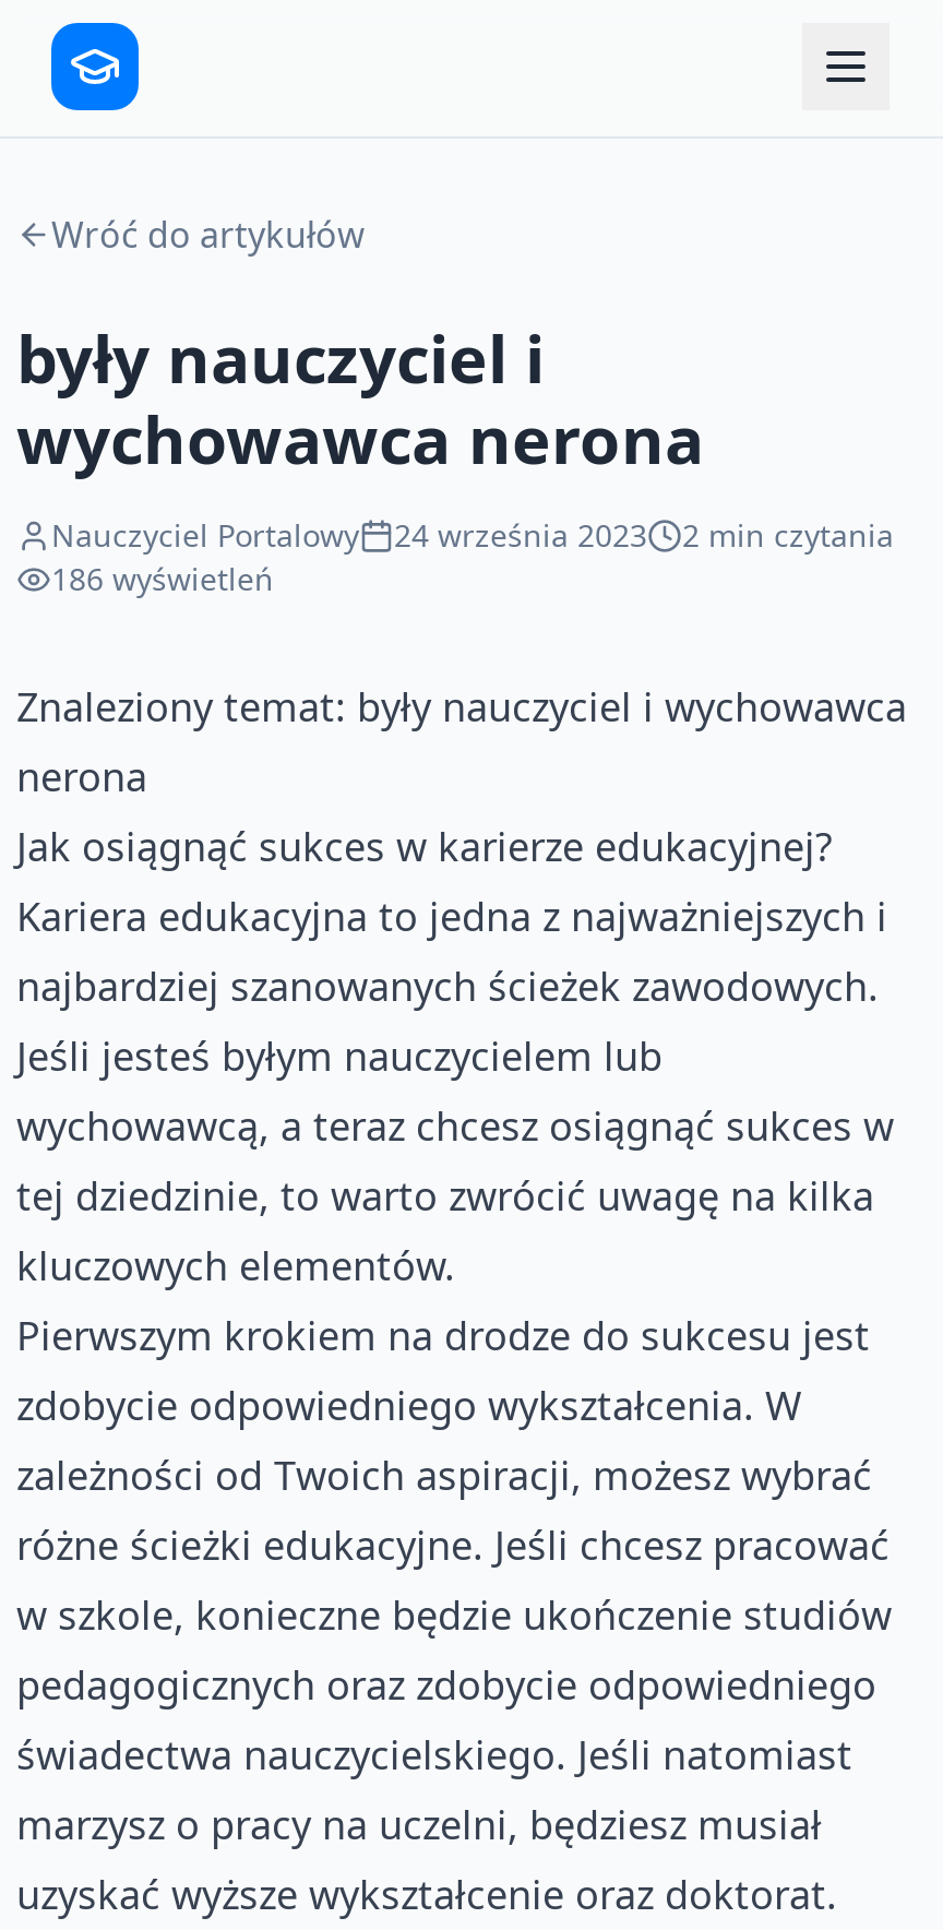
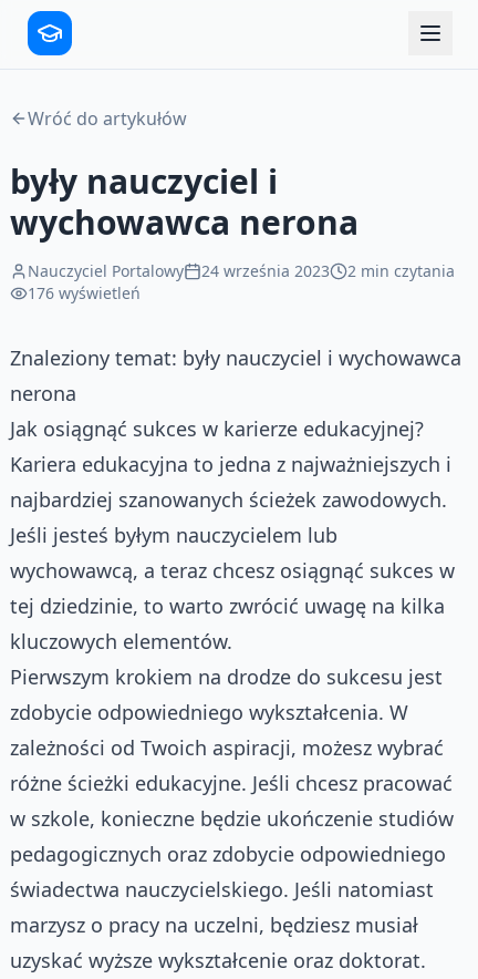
[51,558,274,599] 186 wyświetleń -> [28,282,141,303] 176 wyświetleń

